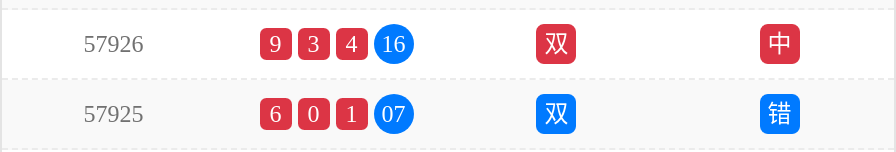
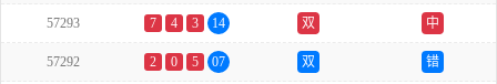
[84,30,320,58] 57926 | 9 | 3 -> [46,15,156,31] 57293 | 7
[382,30,406,58] 16 -> [192,15,225,31] 3 | 14
[84,100,144,128] 57925 -> [46,54,80,70] 57292
[270,100,282,128] 6 -> [150,54,156,70] 2
[346,100,358,128] 1 -> [192,54,198,70] 5

